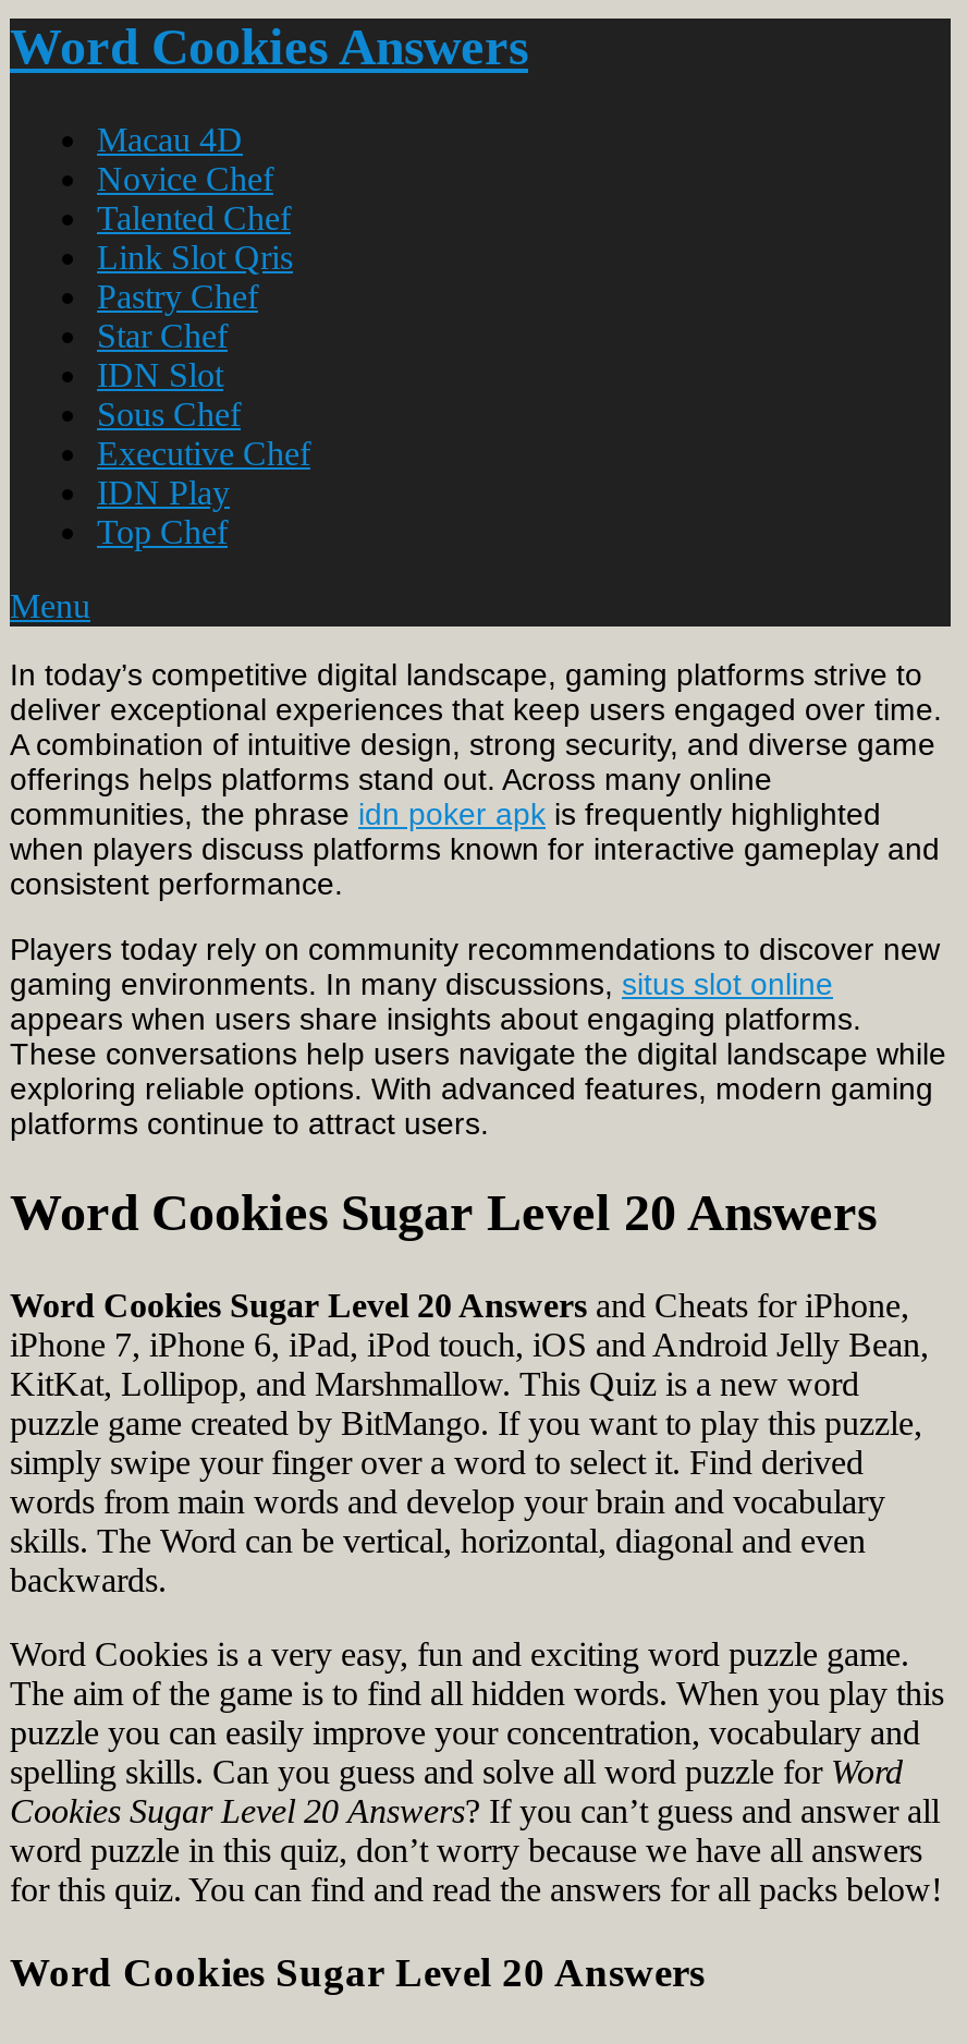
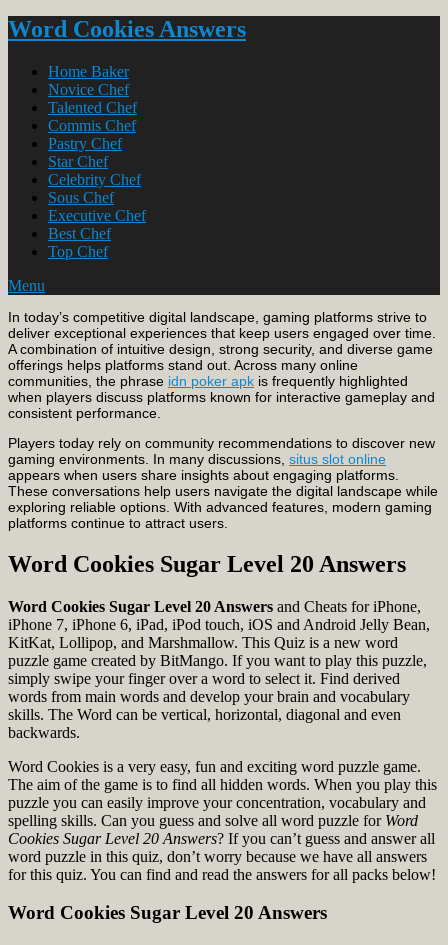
[97,121,243,158] Macau 4D -> [48,63,129,80] Home Baker
[97,238,293,275] Link Slot Qris -> [48,117,136,134] Commis Chef
[97,356,223,393] IDN Slot -> [48,171,141,188] Celebrity Chef
[97,474,230,511] IDN Play -> [48,225,111,242] Best Chef

